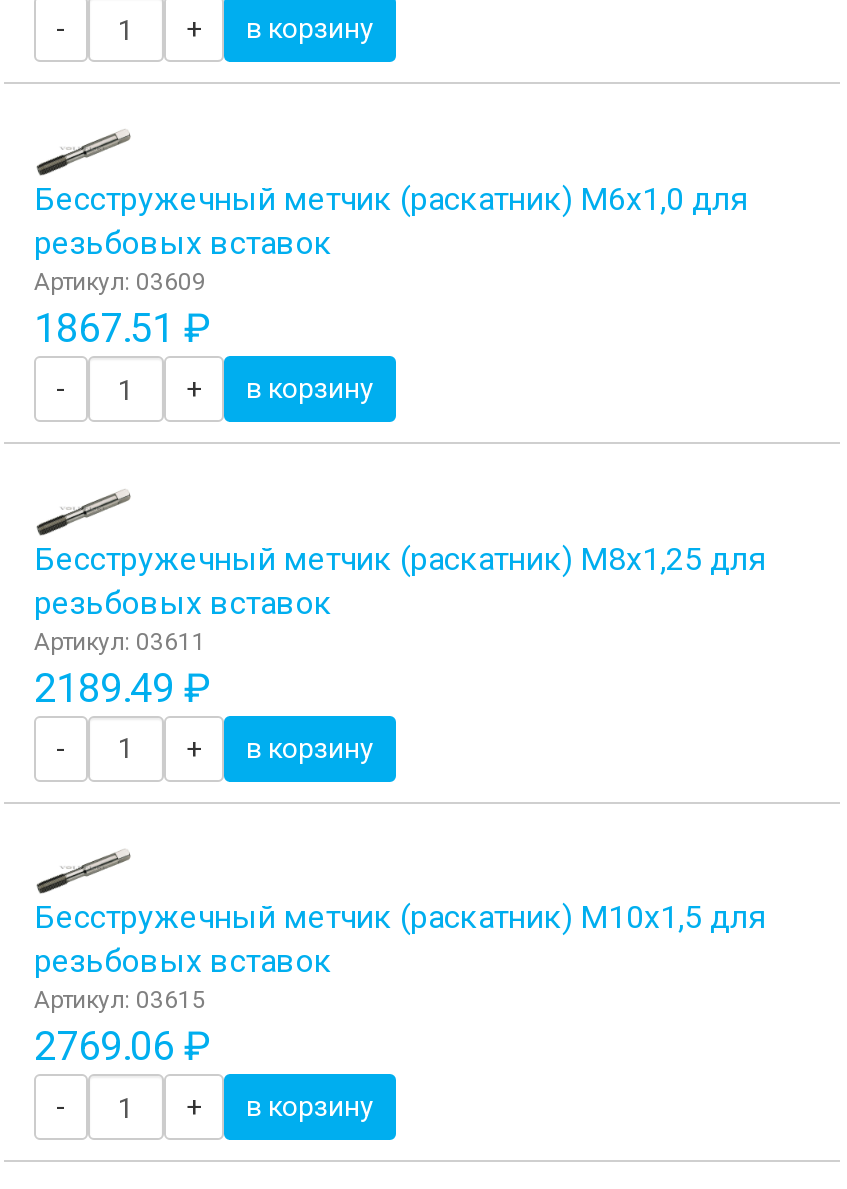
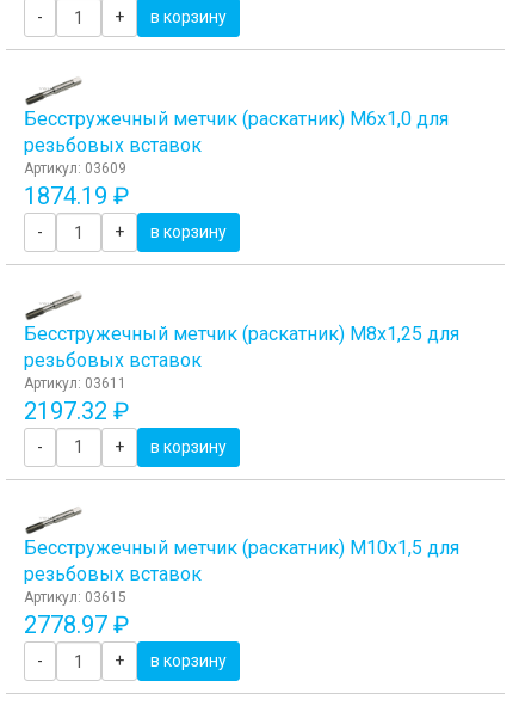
[34,304,210,352] 1867.51 ₽ -> [24,182,129,210] 1874.19 ₽
[34,663,210,711] 2189.49 ₽ -> [24,396,129,425] 2197.32 ₽
[34,1022,210,1070] 2769.06 ₽ -> [24,611,129,639] 2778.97 ₽

